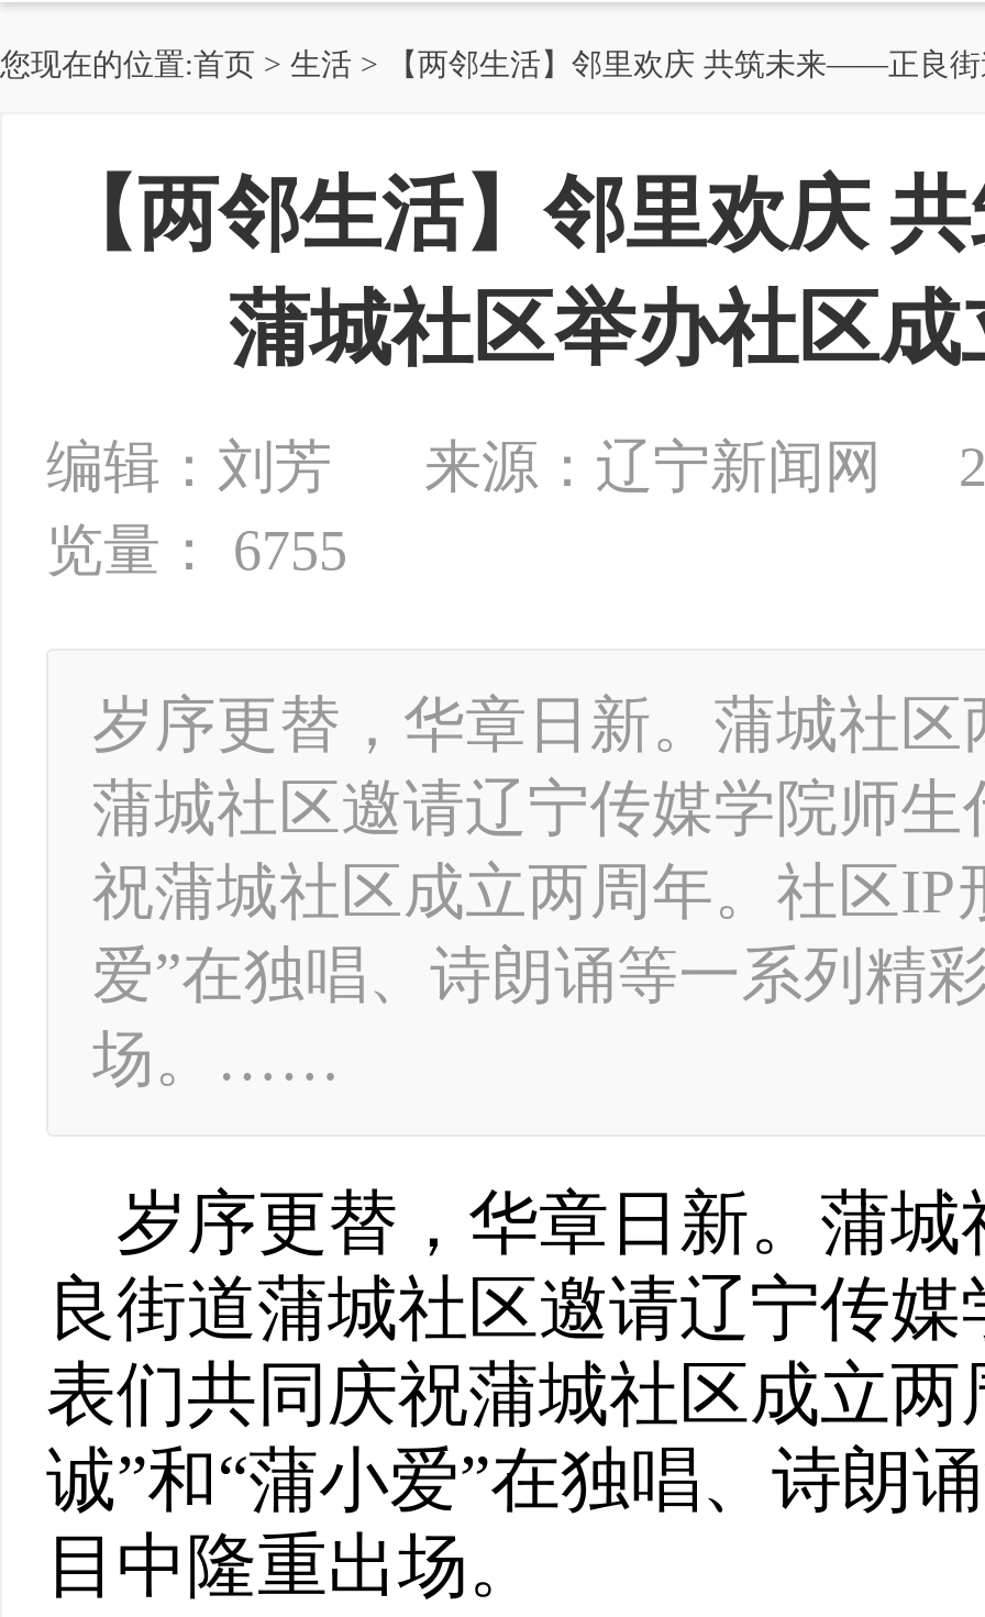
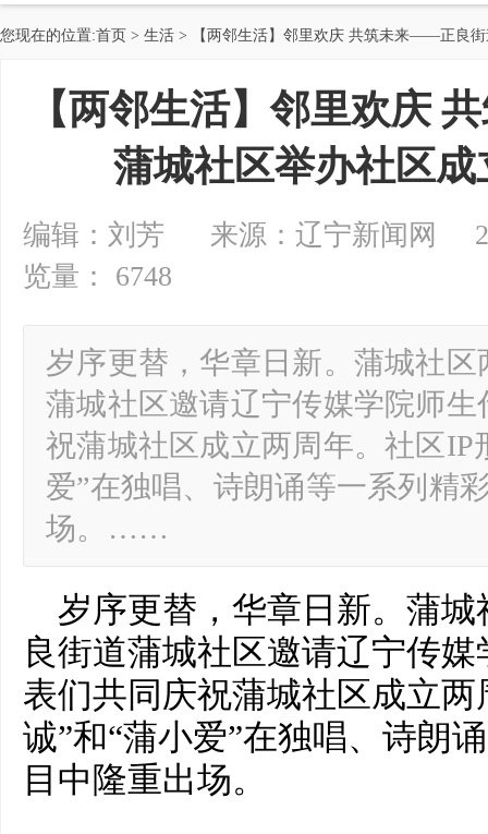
[46,519,347,583] 览量： 6755 -> [23,261,172,292] 览量： 6748

